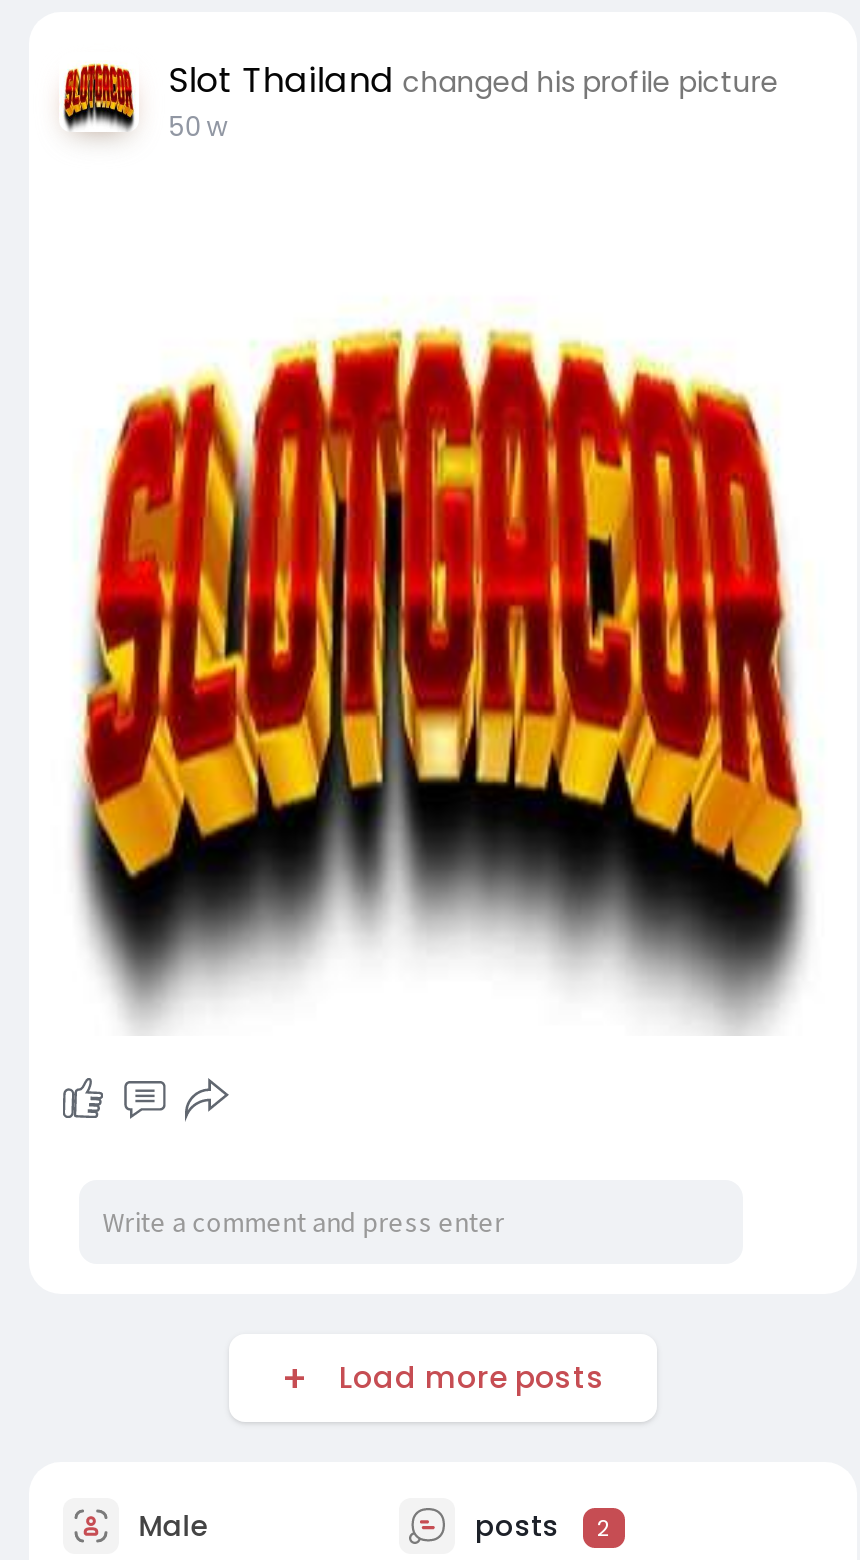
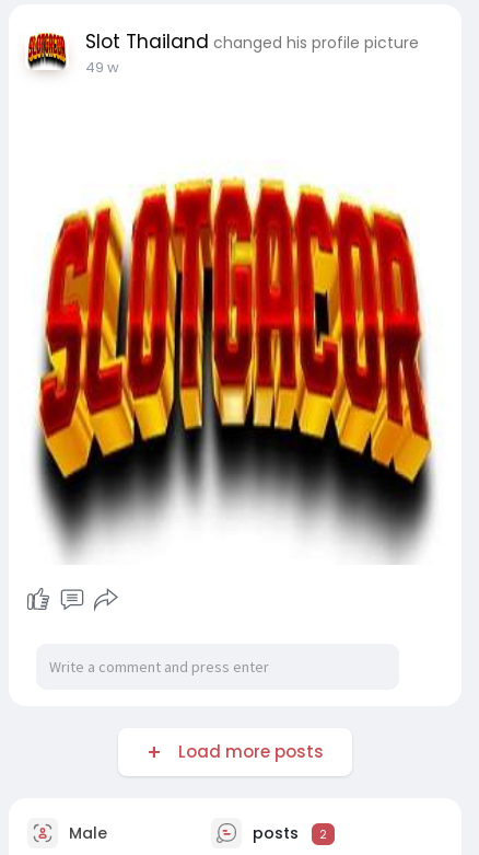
[168,108,228,146] 50 w -> [85,57,119,78] 49 w

